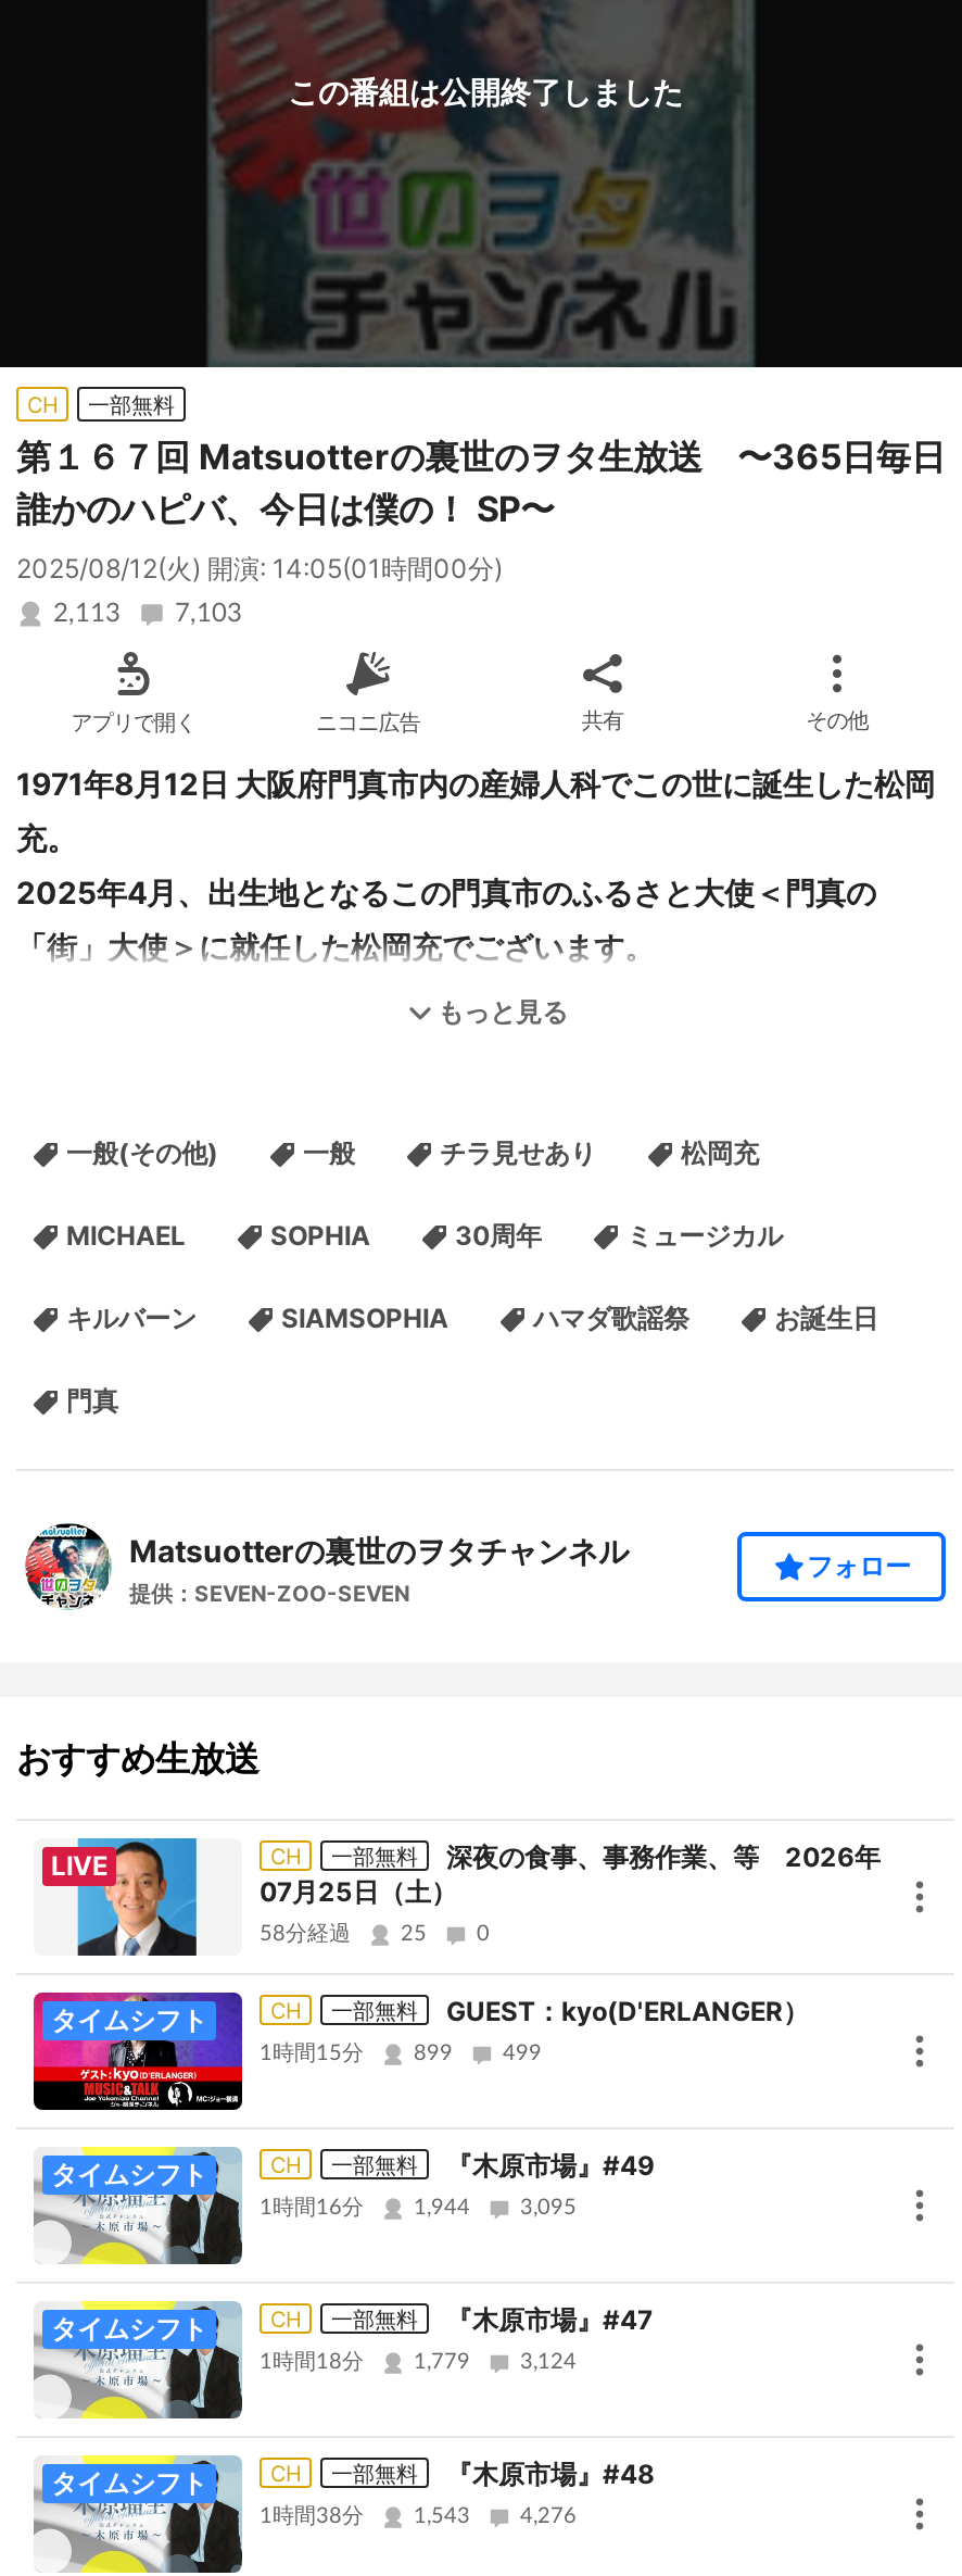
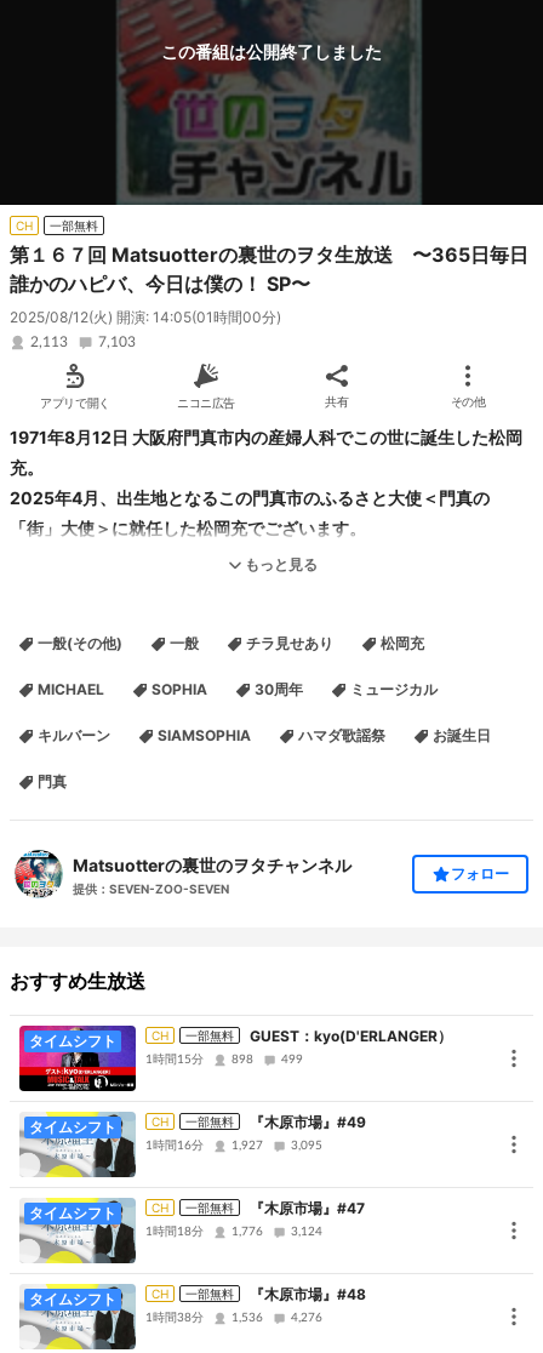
[51,1836,881,1958] [image] | LIVE | CH | 一部無料 | 深夜の食事、事務作業、等 2026年 | 07月25日（土） | 58分経過 | 25 | 0 -> none
[414,2043,453,2065] 899 -> [232,1054,253,1066] 898
[414,2197,470,2219] 1,944 -> [232,1140,263,1152] 1,927
[414,2352,470,2373] 1,779 -> [232,1226,263,1238] 1,776
[414,2506,470,2528] 1,543 -> [232,1312,263,1324] 1,536

